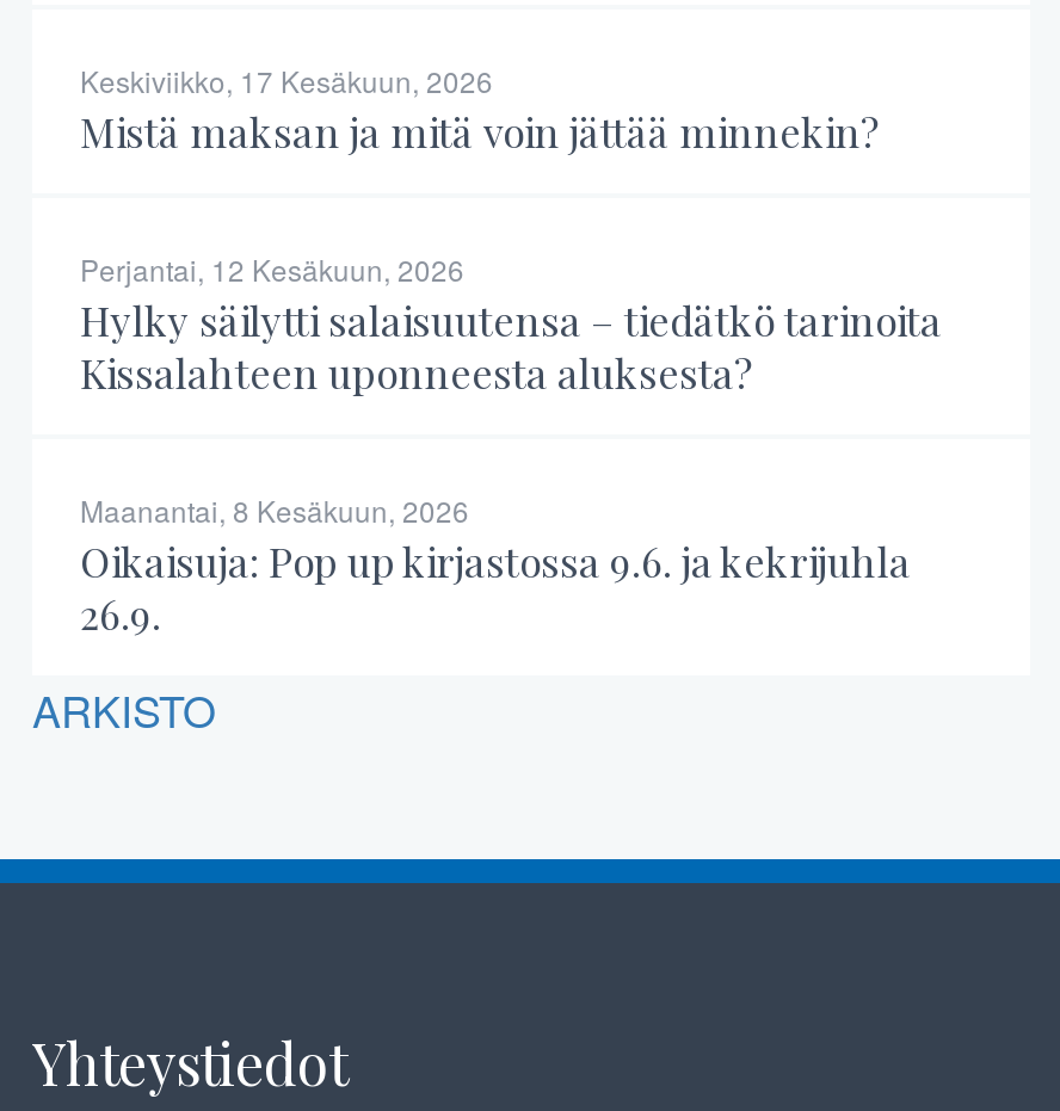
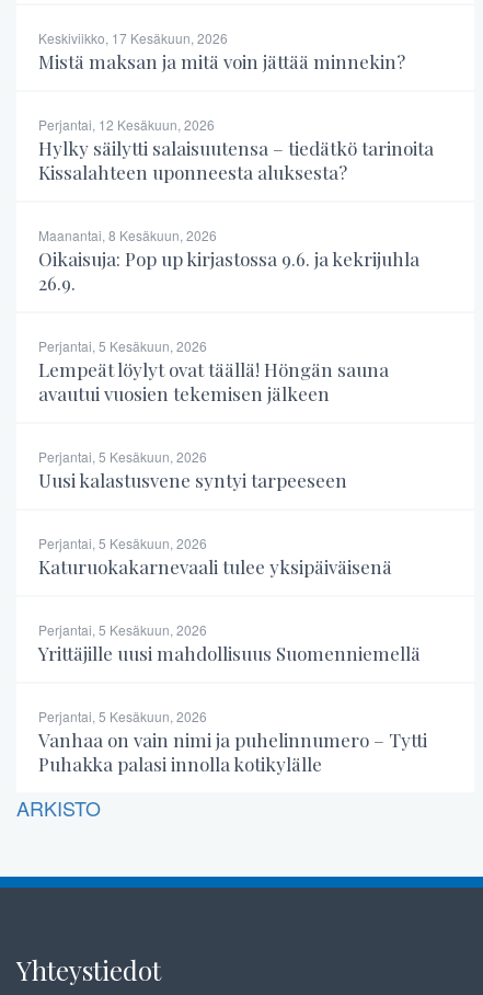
none -> [38,336,427,775] Perjantai, 5 Kesäkuun, 2026 | Lempeät löylyt ovat täällä! Höngän sauna | avautui vuosien tekemisen jälkeen | Perjantai, 5 Kesäkuun, 2026 | Uusi kalastusvene syntyi tarpeeseen | Perjantai, 5 Kesäkuun, 2026 | Katuruokakarnevaali tulee yksipäiväisenä | Perjantai, 5 Kesäkuun, 2026 | Yrittäjille uusi mahdollisuus Suomenniemellä | Perjantai, 5 Kesäkuun, 2026 | Vanhaa on vain nimi ja puhelinnumero – Tytti | Puhakka palasi innolla kotikylälle

